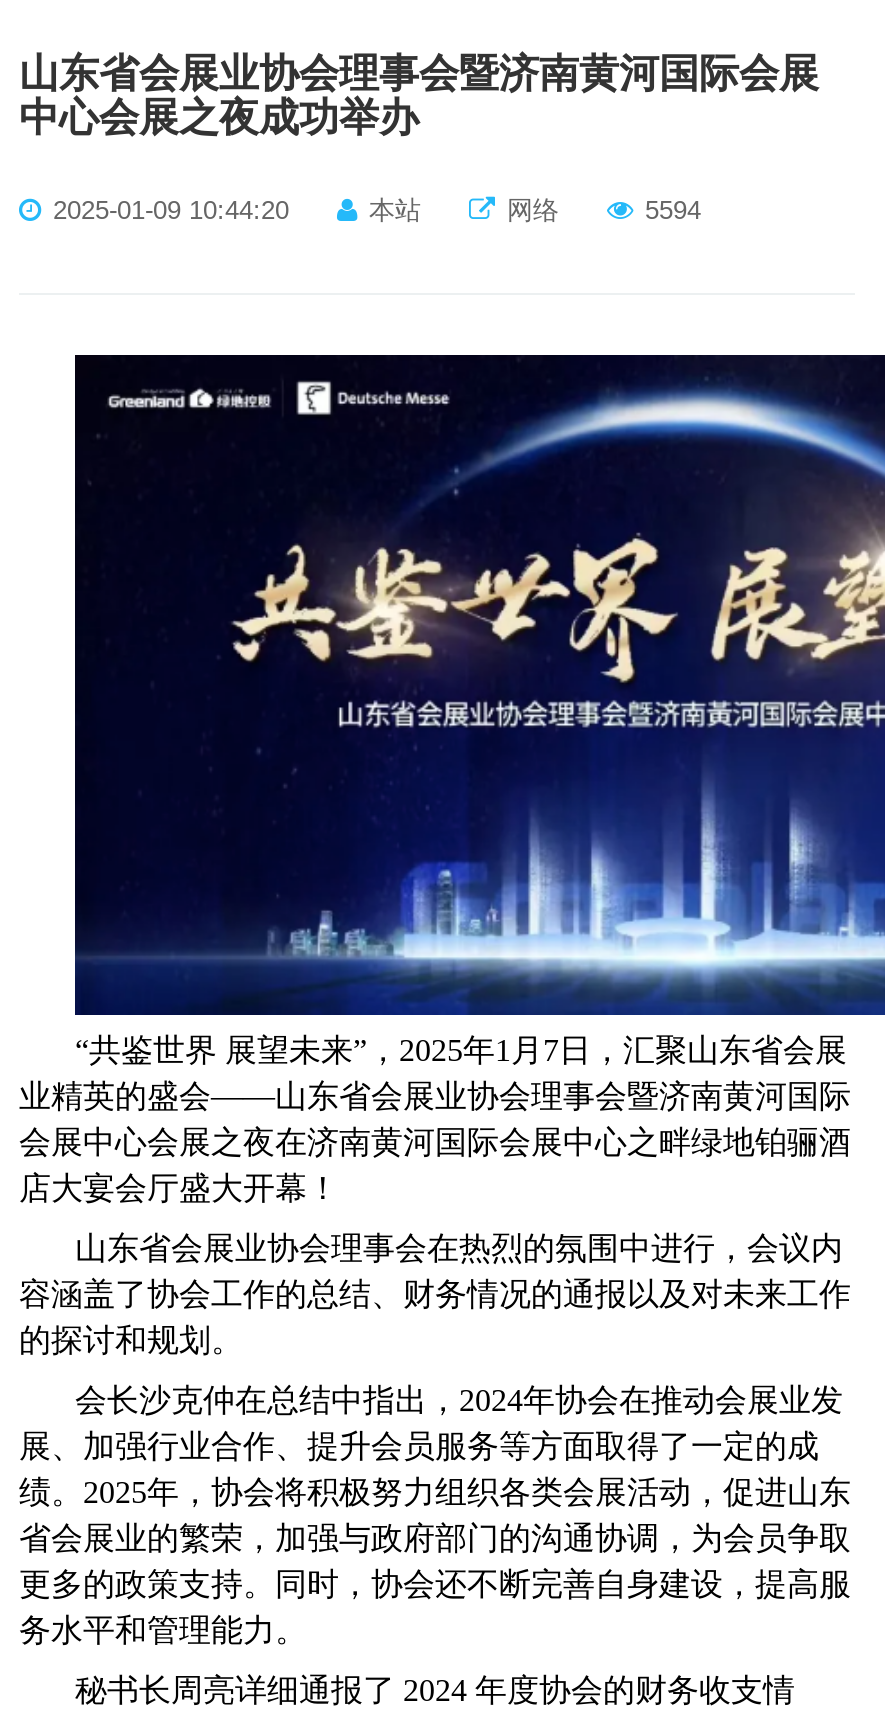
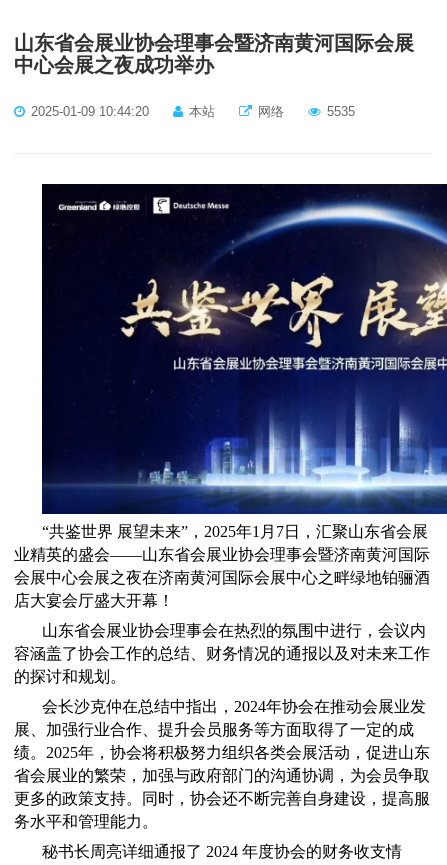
[637,195,701,225] 5594 -> [323,104,355,119] 5535

